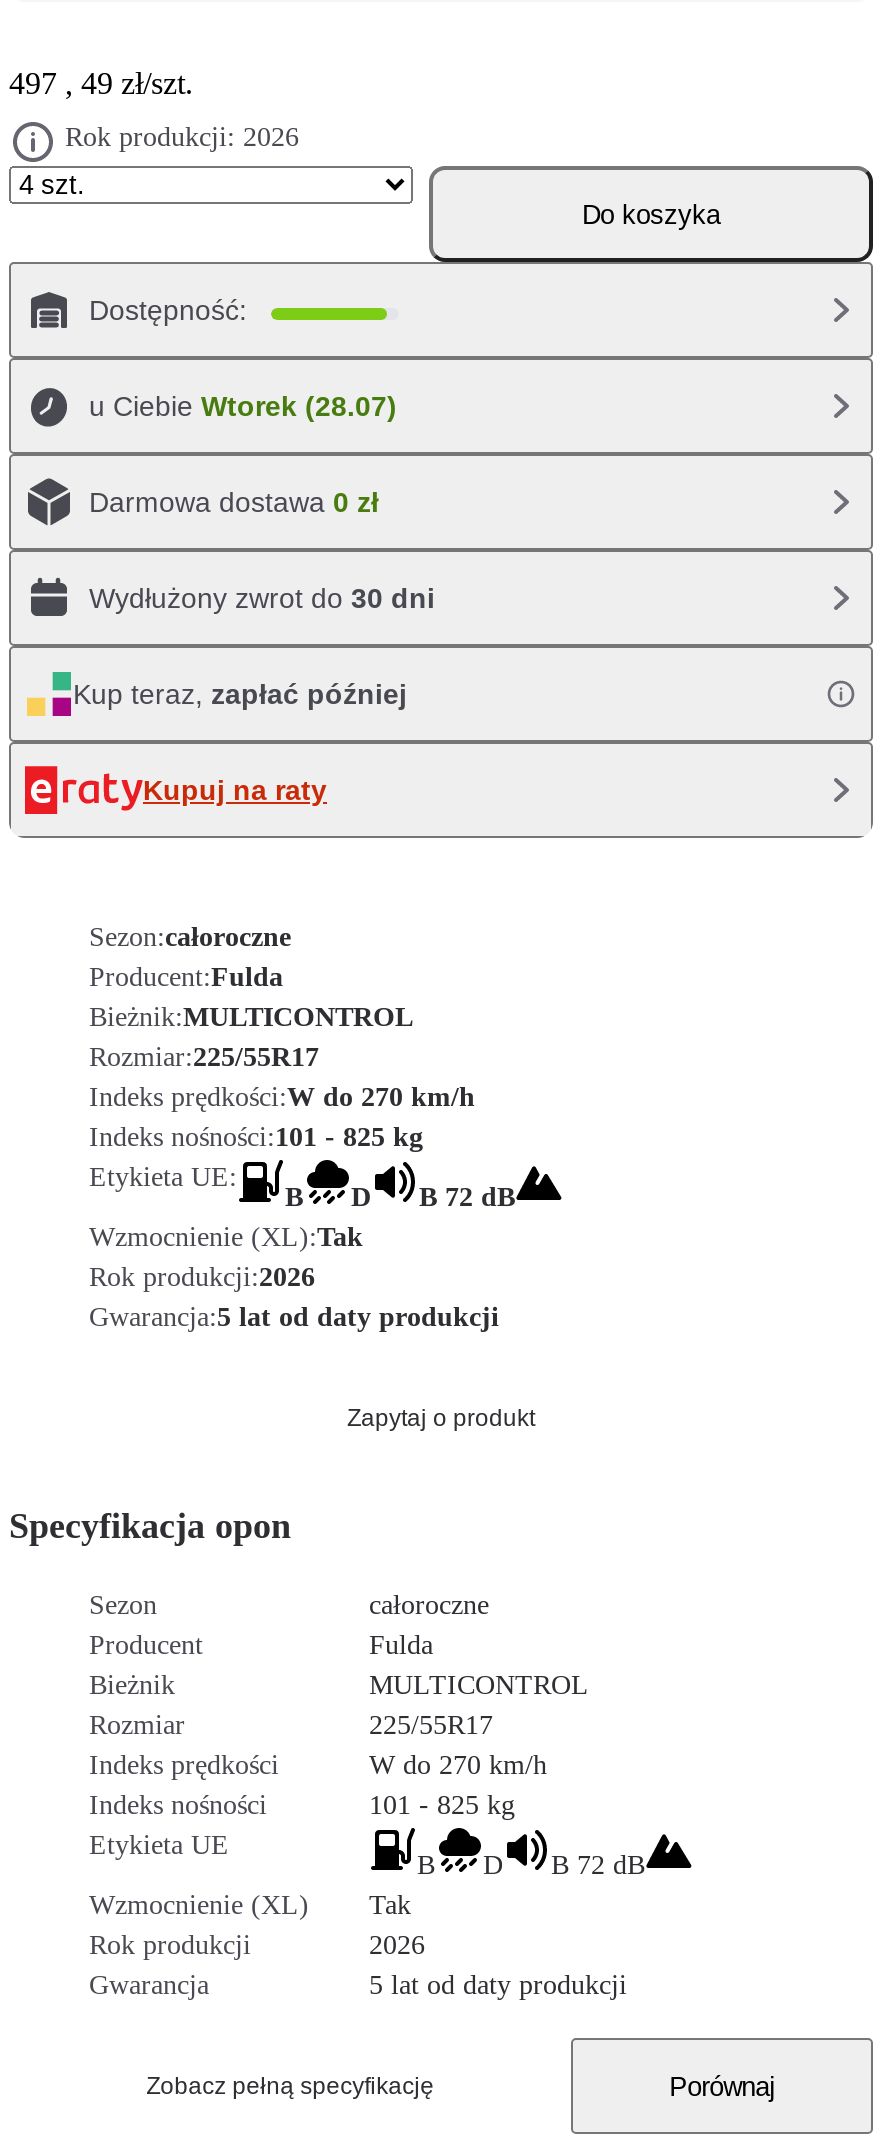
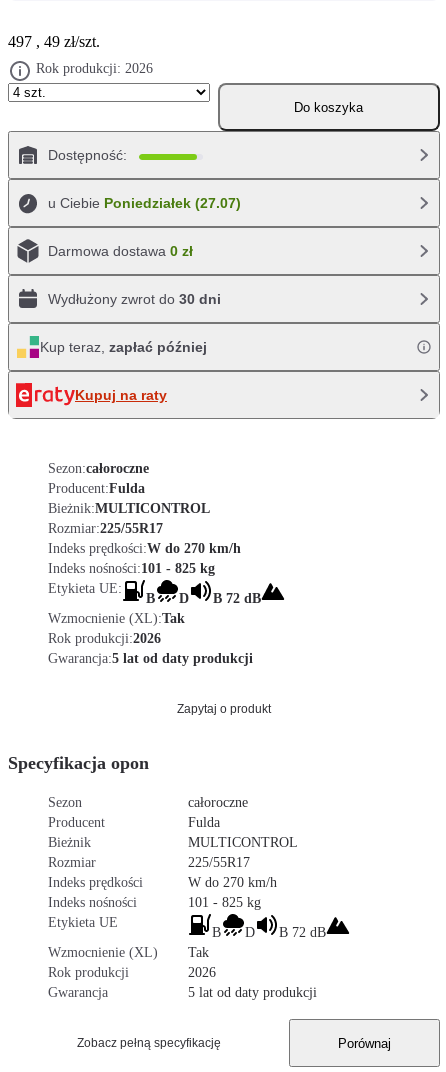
[89,390,397,422] u Ciebie Wtorek (28.07) -> [48,195,241,211] u Ciebie Poniedziałek (27.07)

